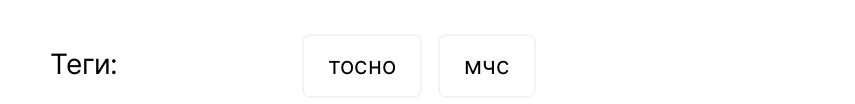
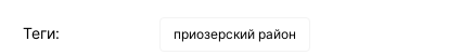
[328,50,510,80] тосно | мчс -> [174,26,296,42] приозерский район

